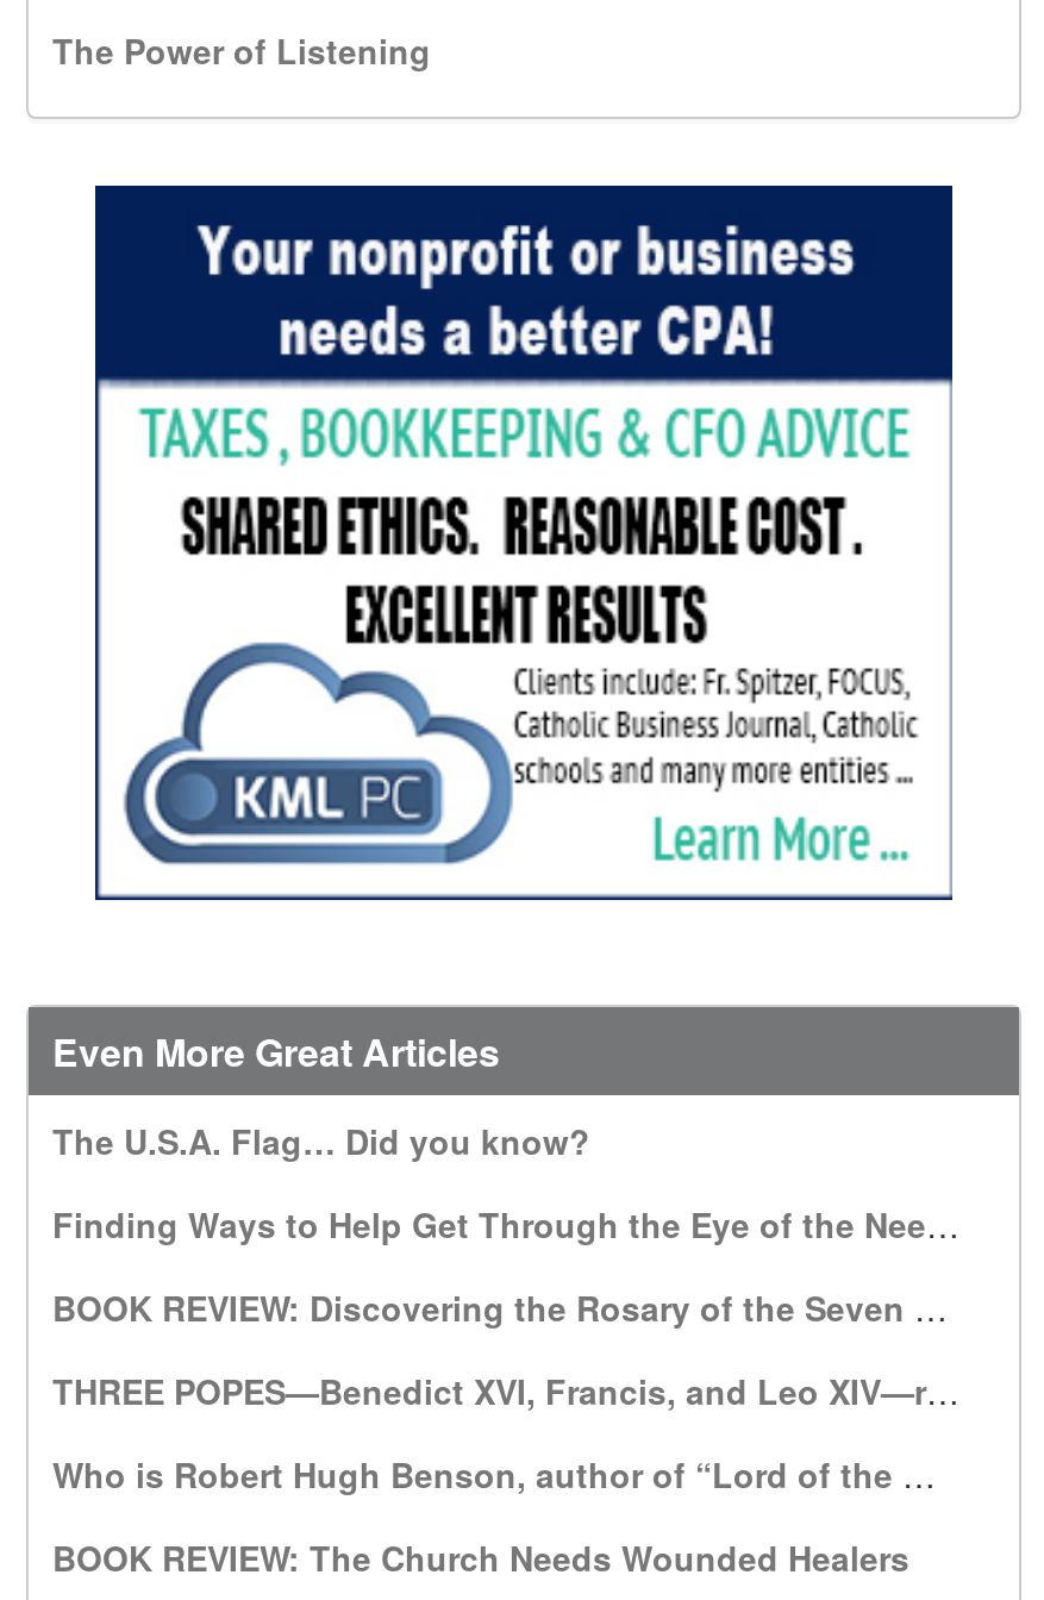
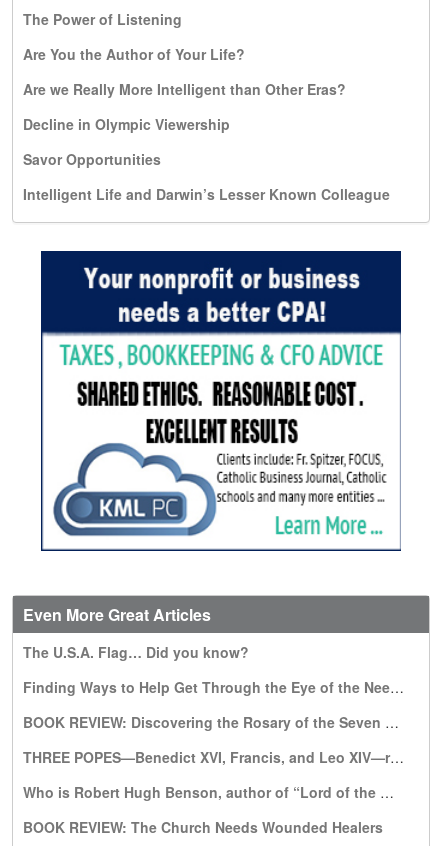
none -> [23,44,390,204] Are You the Author of Your Life? | Are we Really More Intelligent than Other Eras? | Decline in Olympic Viewership | Savor Opportunities | Intelligent Life and Darwin’s Lesser Known Colleague

